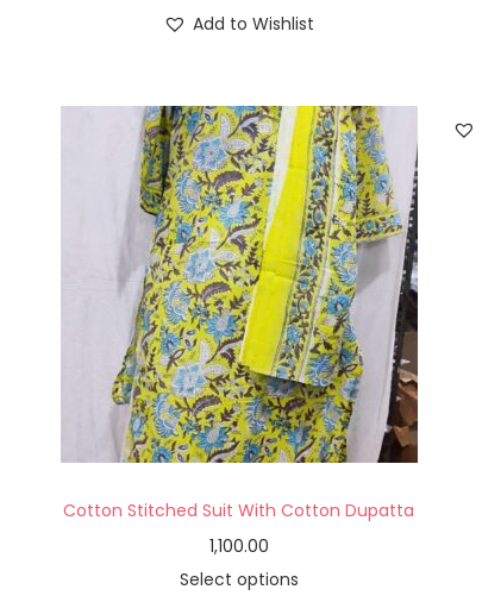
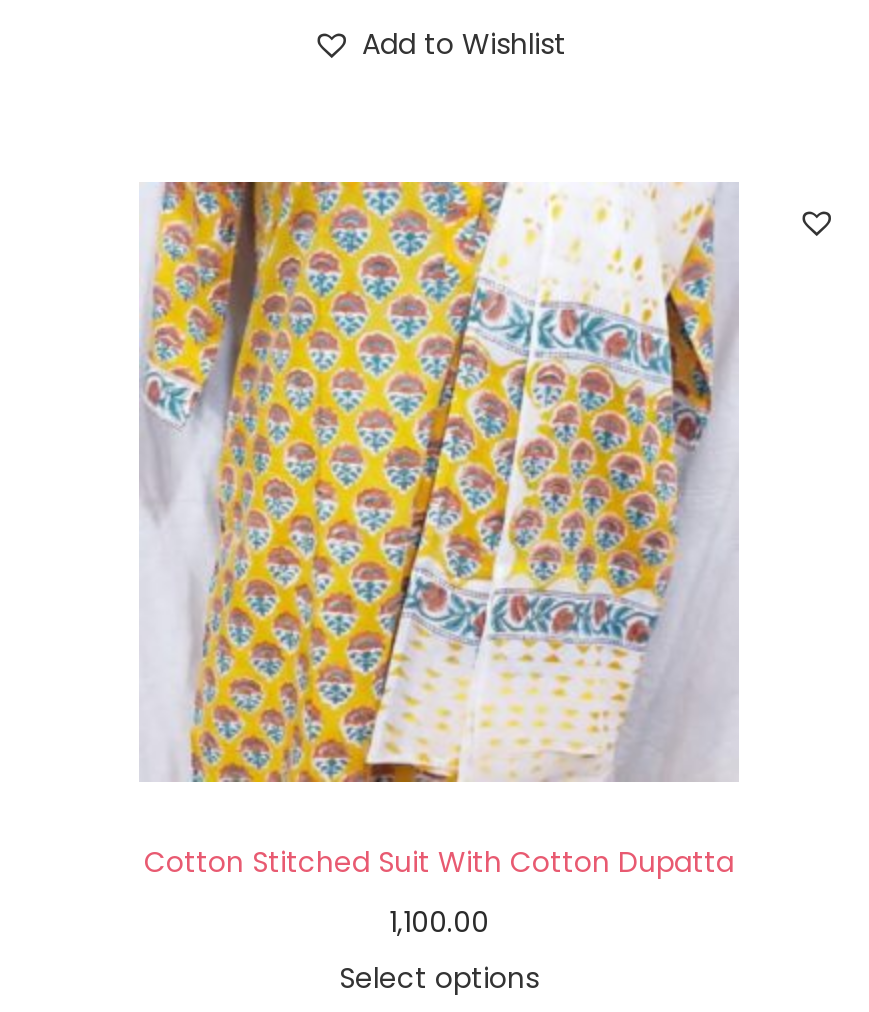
[63,105,419,464] [image] -> [141,179,739,785] [image]

